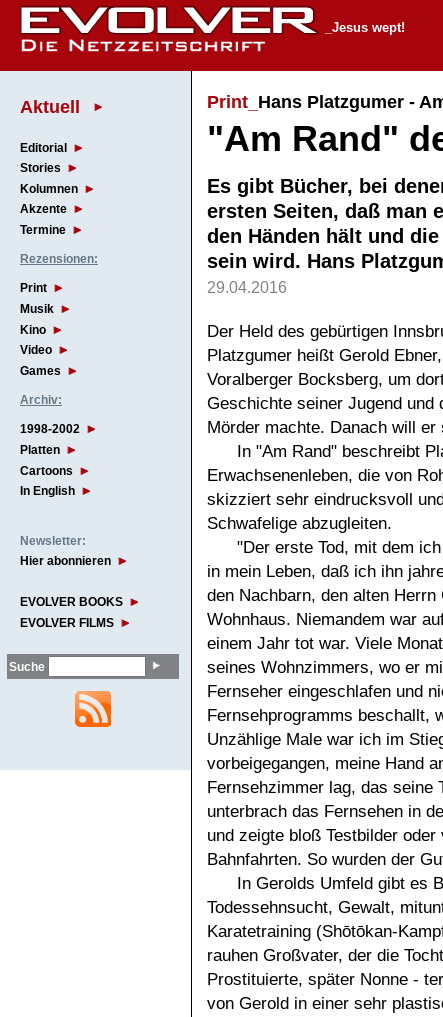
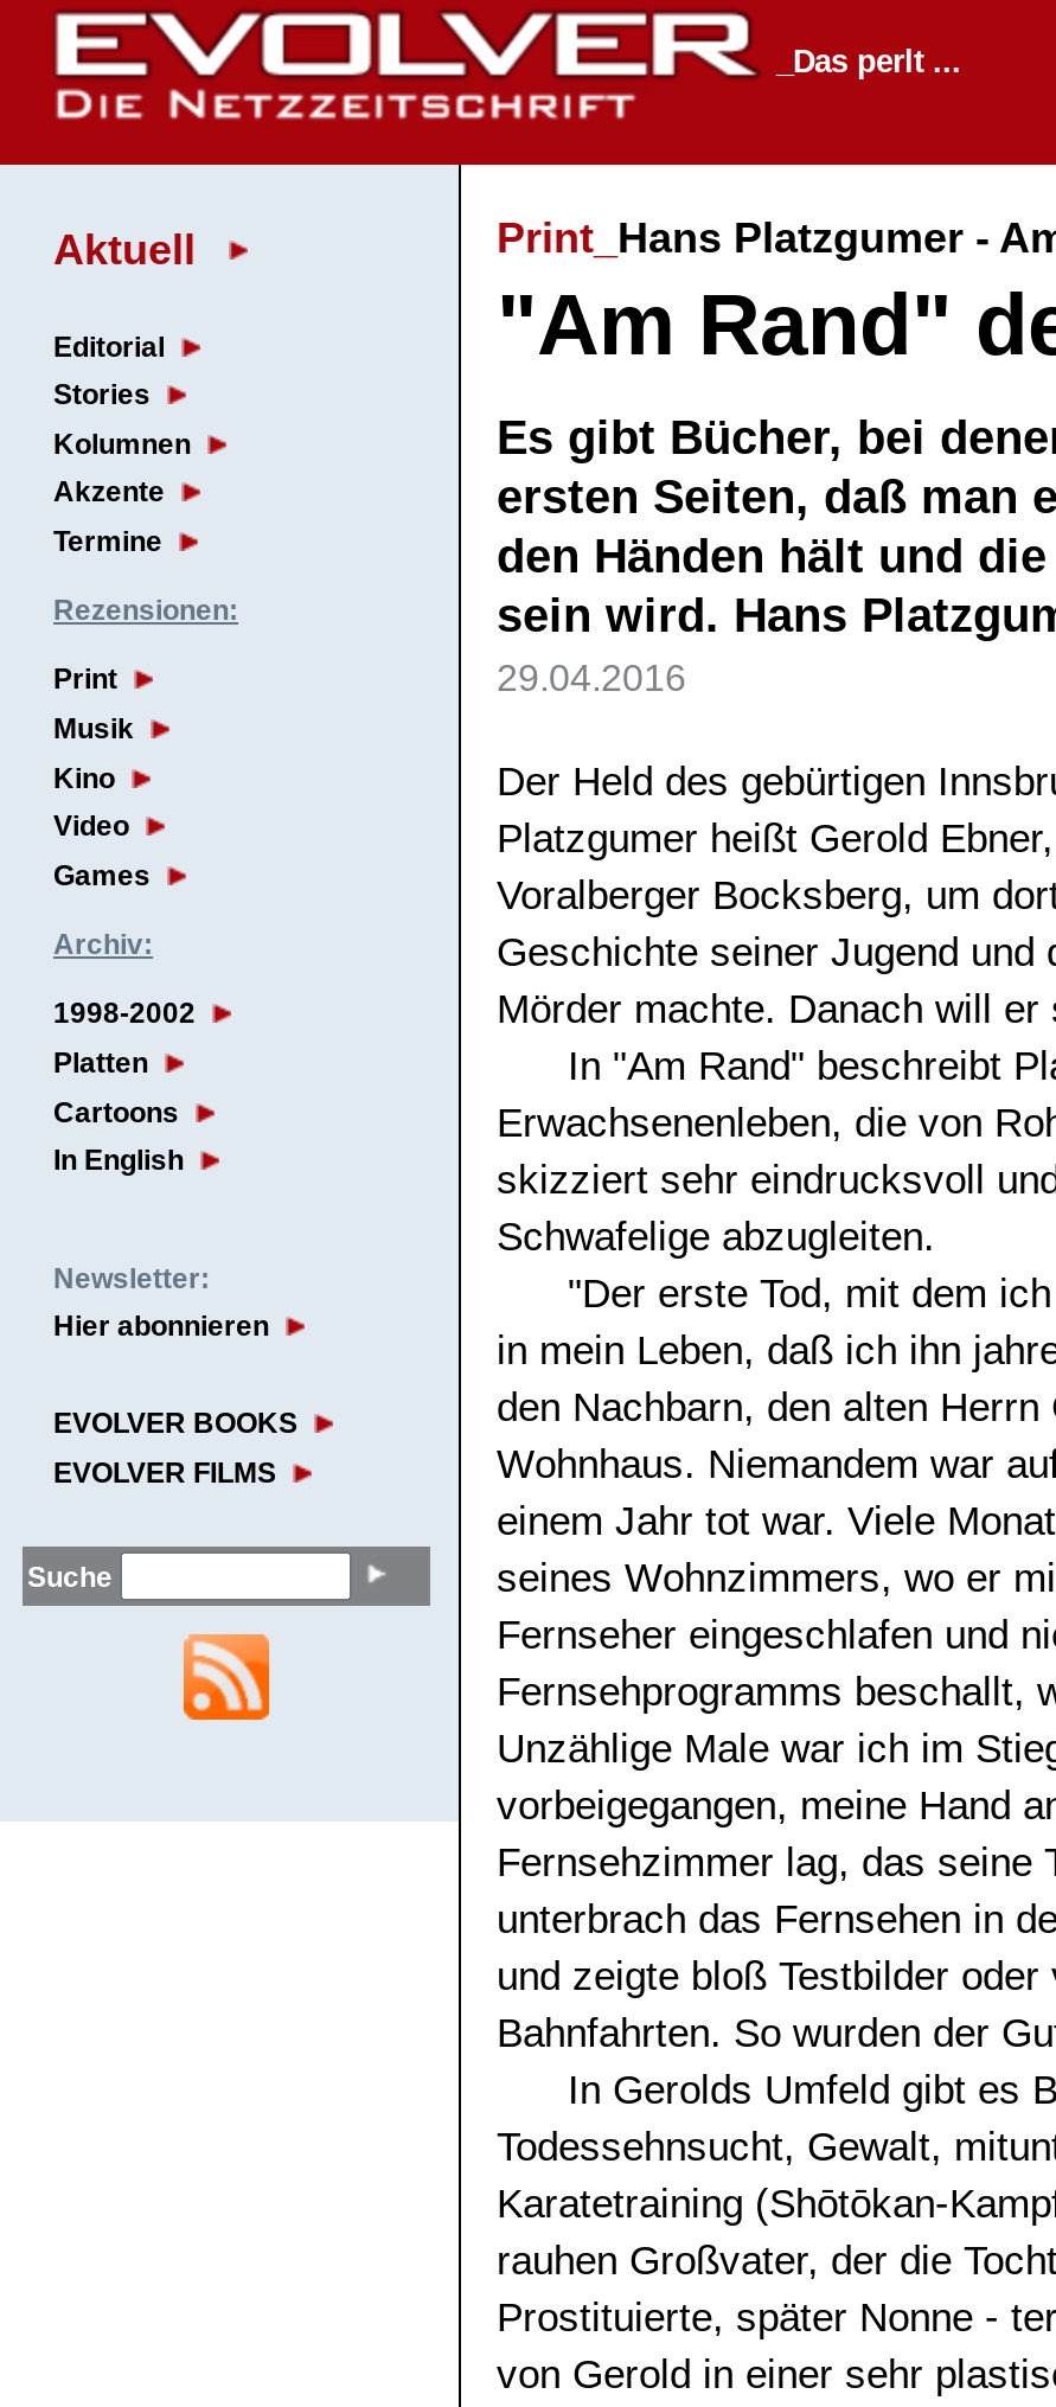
[325,20,405,35] _Jesus wept! -> [776,44,961,79] _Das perlt ...

